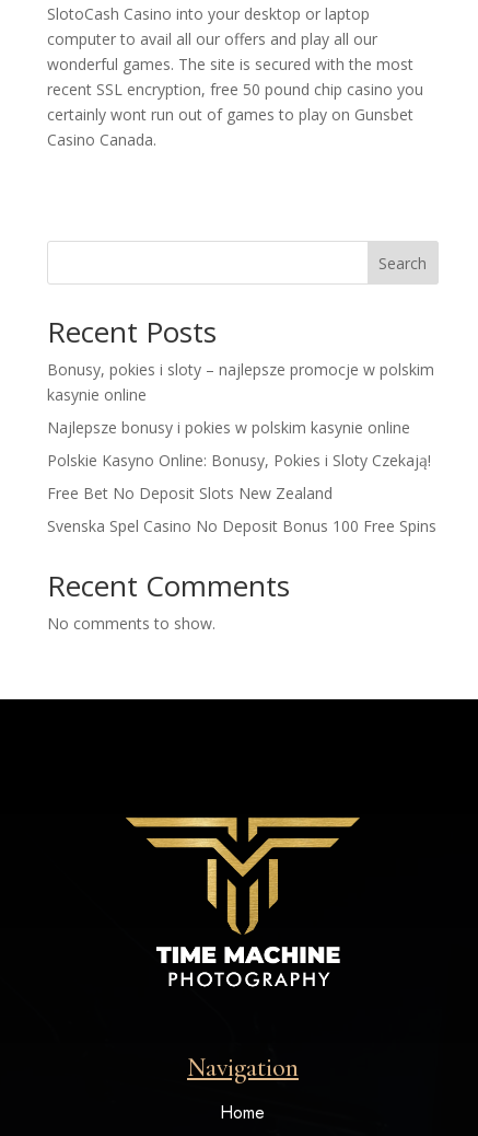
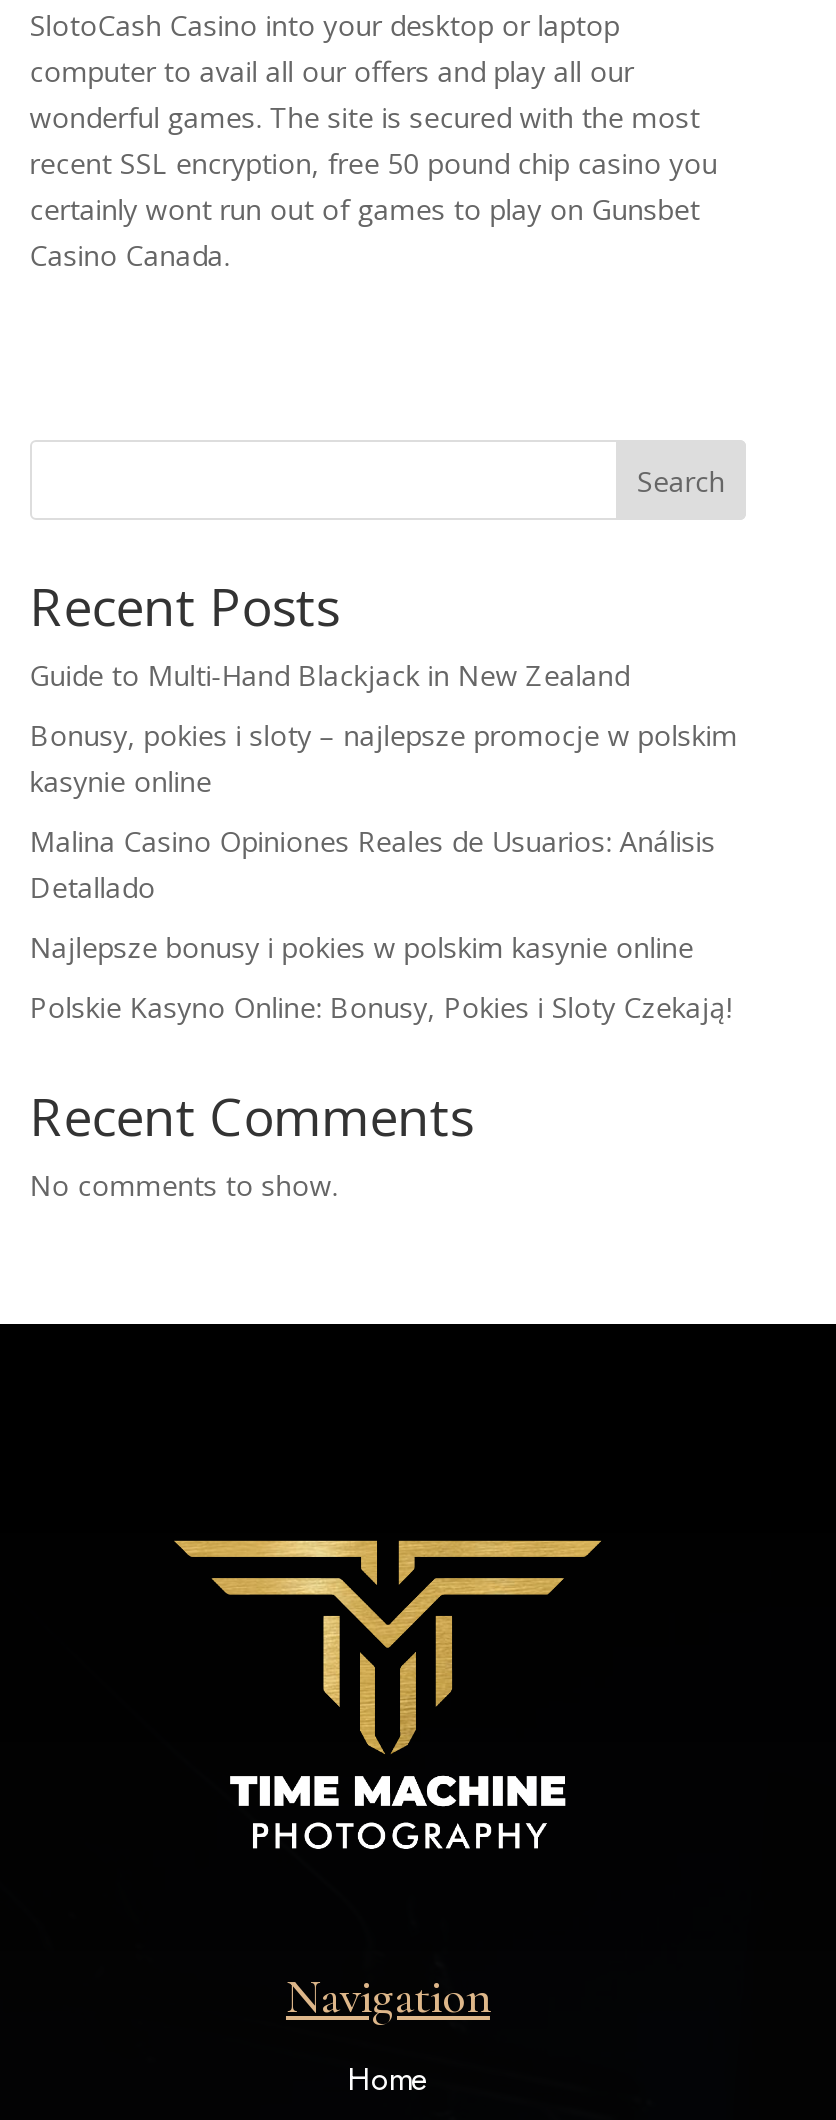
none -> [30,656,630,694] Guide to Multi-Hand Blackjack in New Zealand
none -> [30,822,716,906] Malina Casino Opiniones Reales de Usuarios: Análisis | Detallado
moved [47,417,431,471] -> [30,928,732,1026]: Najlepsze bonusy i pokies w polskim kasynie online | Polskie Kasyno Online: Bonusy, Pokies i Sloty Czekają!
[47,483,436,536] Free Bet No Deposit Slots New Zealand | Svenska Spel Casino No Deposit Bonus 100 Free Spins -> none

